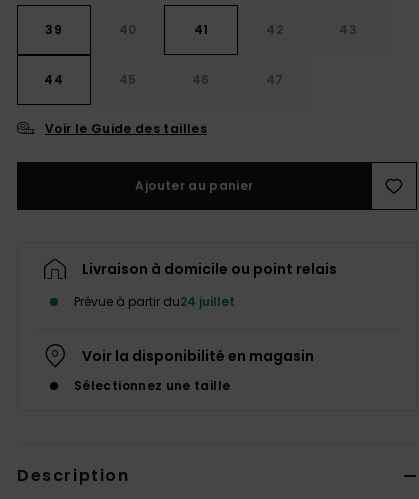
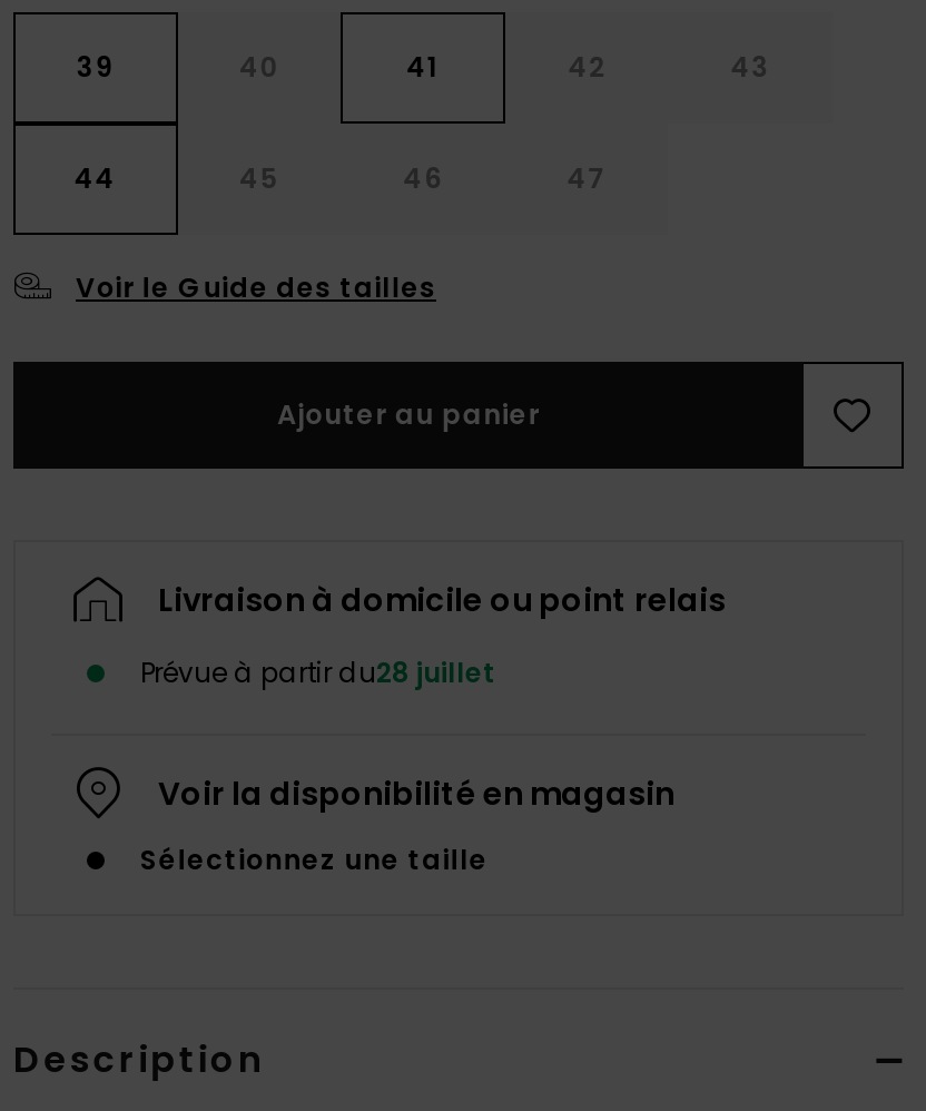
[74,293,235,310] Prévue à partir du24 juillet -> [140,654,496,692] Prévue à partir du28 juillet

